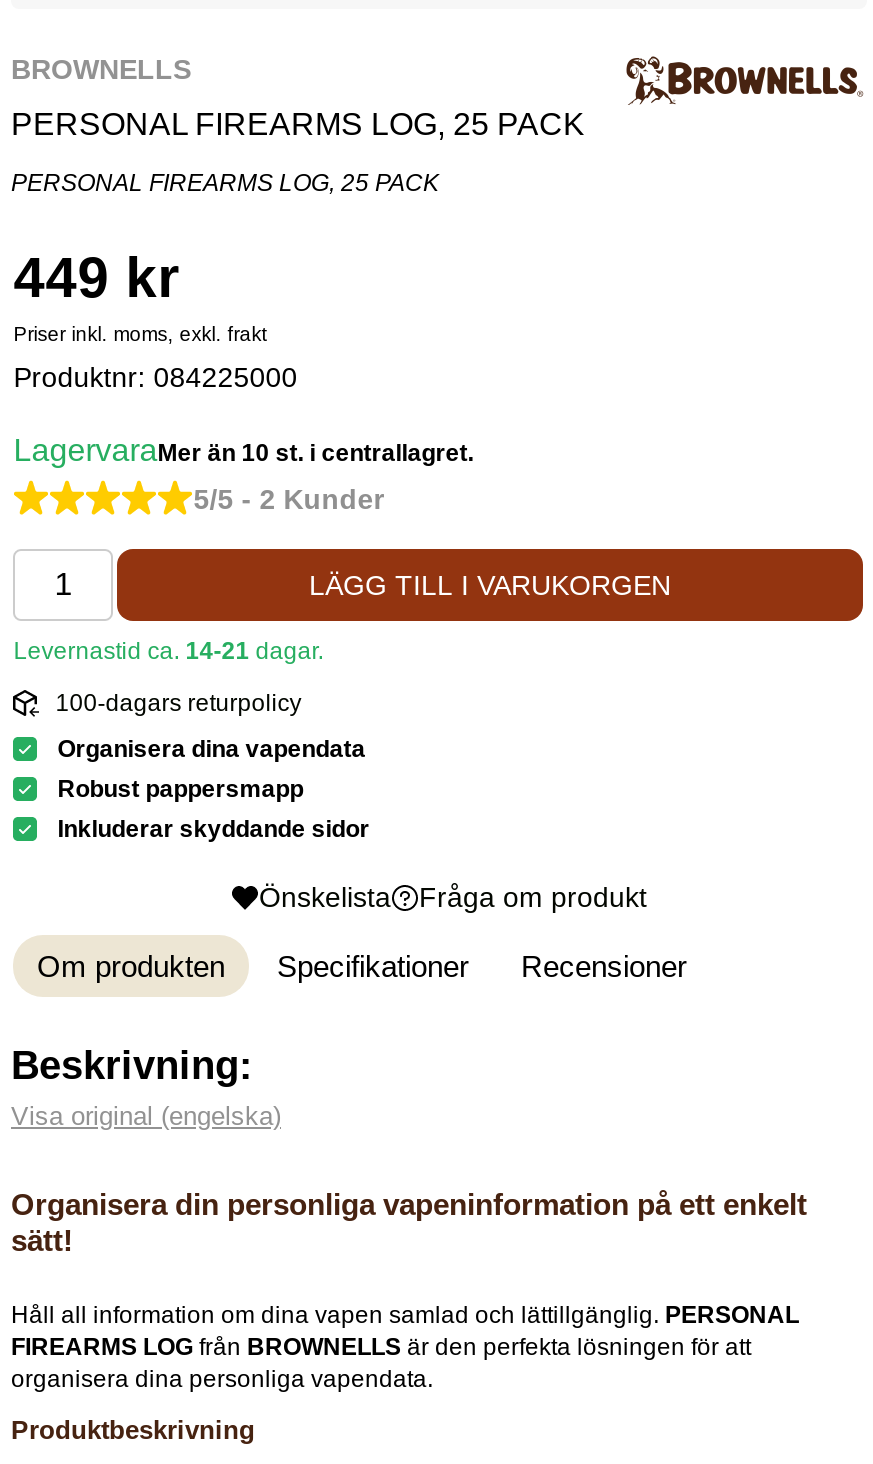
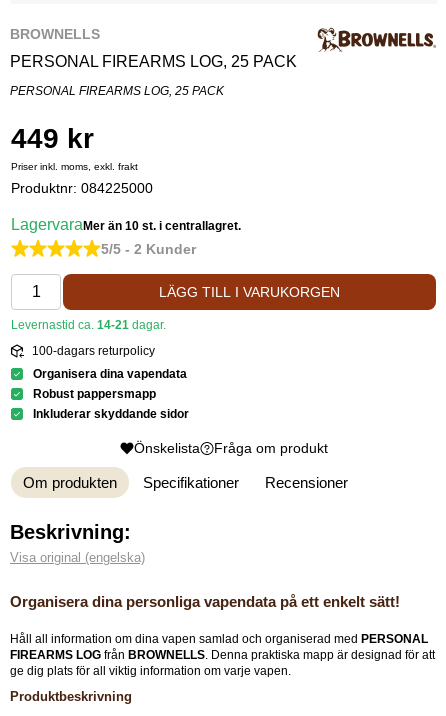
[11,1187,807,1257] Organisera din personliga vapeninformation på ett enkelt | sätt! -> [10,593,400,610] Organisera dina personliga vapendata på ett enkelt sätt!
[11,1301,799,1393] Håll all information om dina vapen samlad och lättillgänglig. PERSONAL | FIREARMS LOG från BROWNELLS är den perfekta lösningen för att | organisera dina personliga vapendata. -> [10,632,435,678] Håll all information om dina vapen samlad och organiserad med PERSONAL | FIREARMS LOG från BROWNELLS. Denna praktiska mapp är designad för att | ge dig plats för all viktig information om varje vapen.

